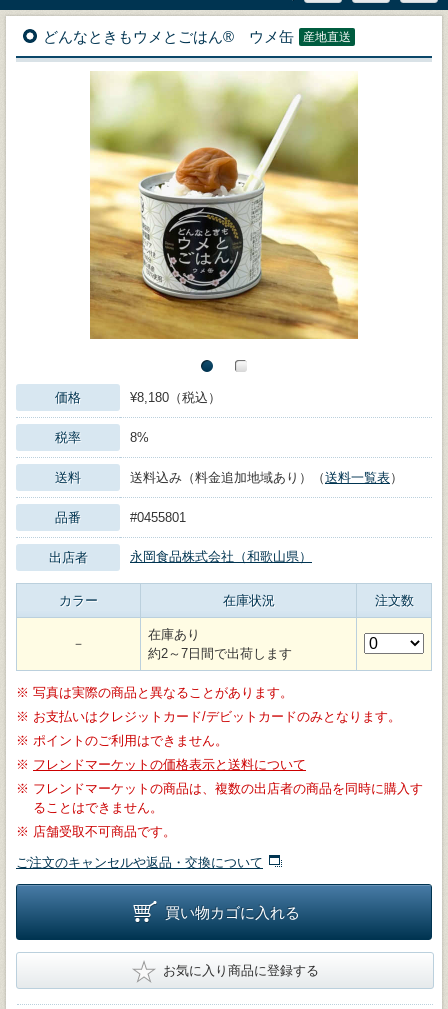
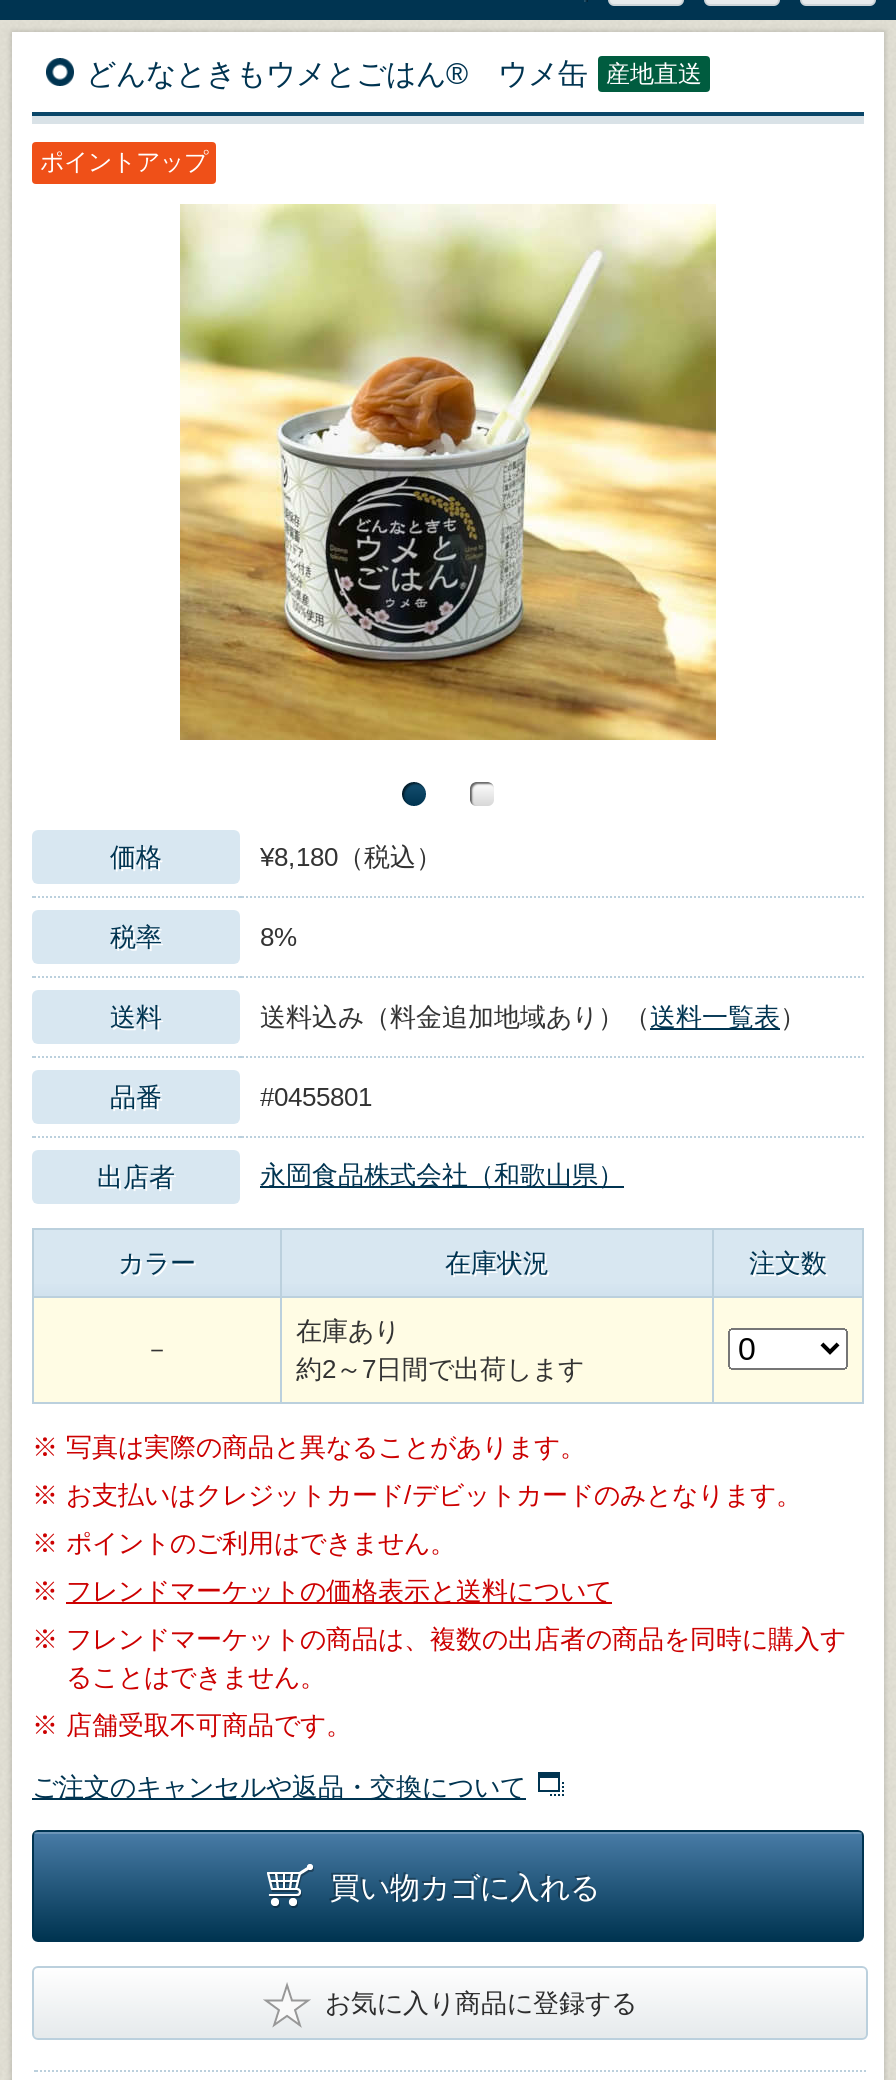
none -> [40,148,208,176] ポイントアップ

